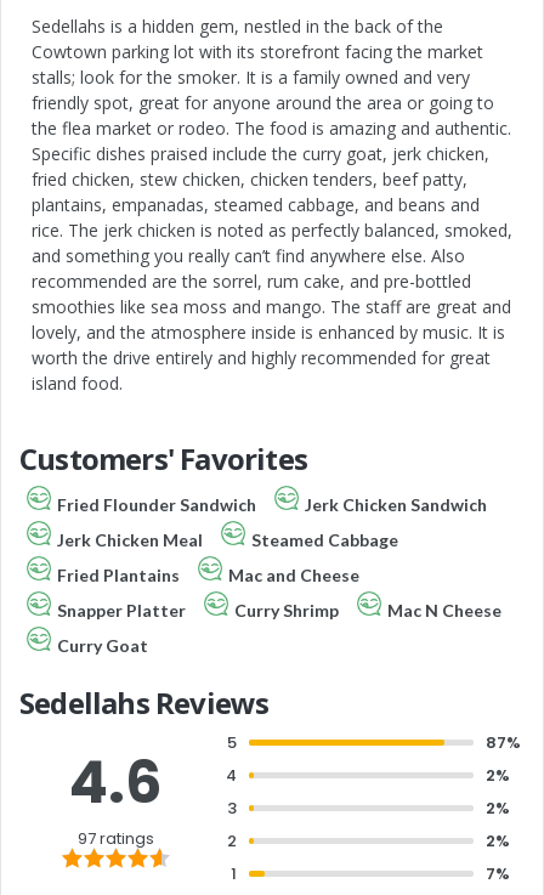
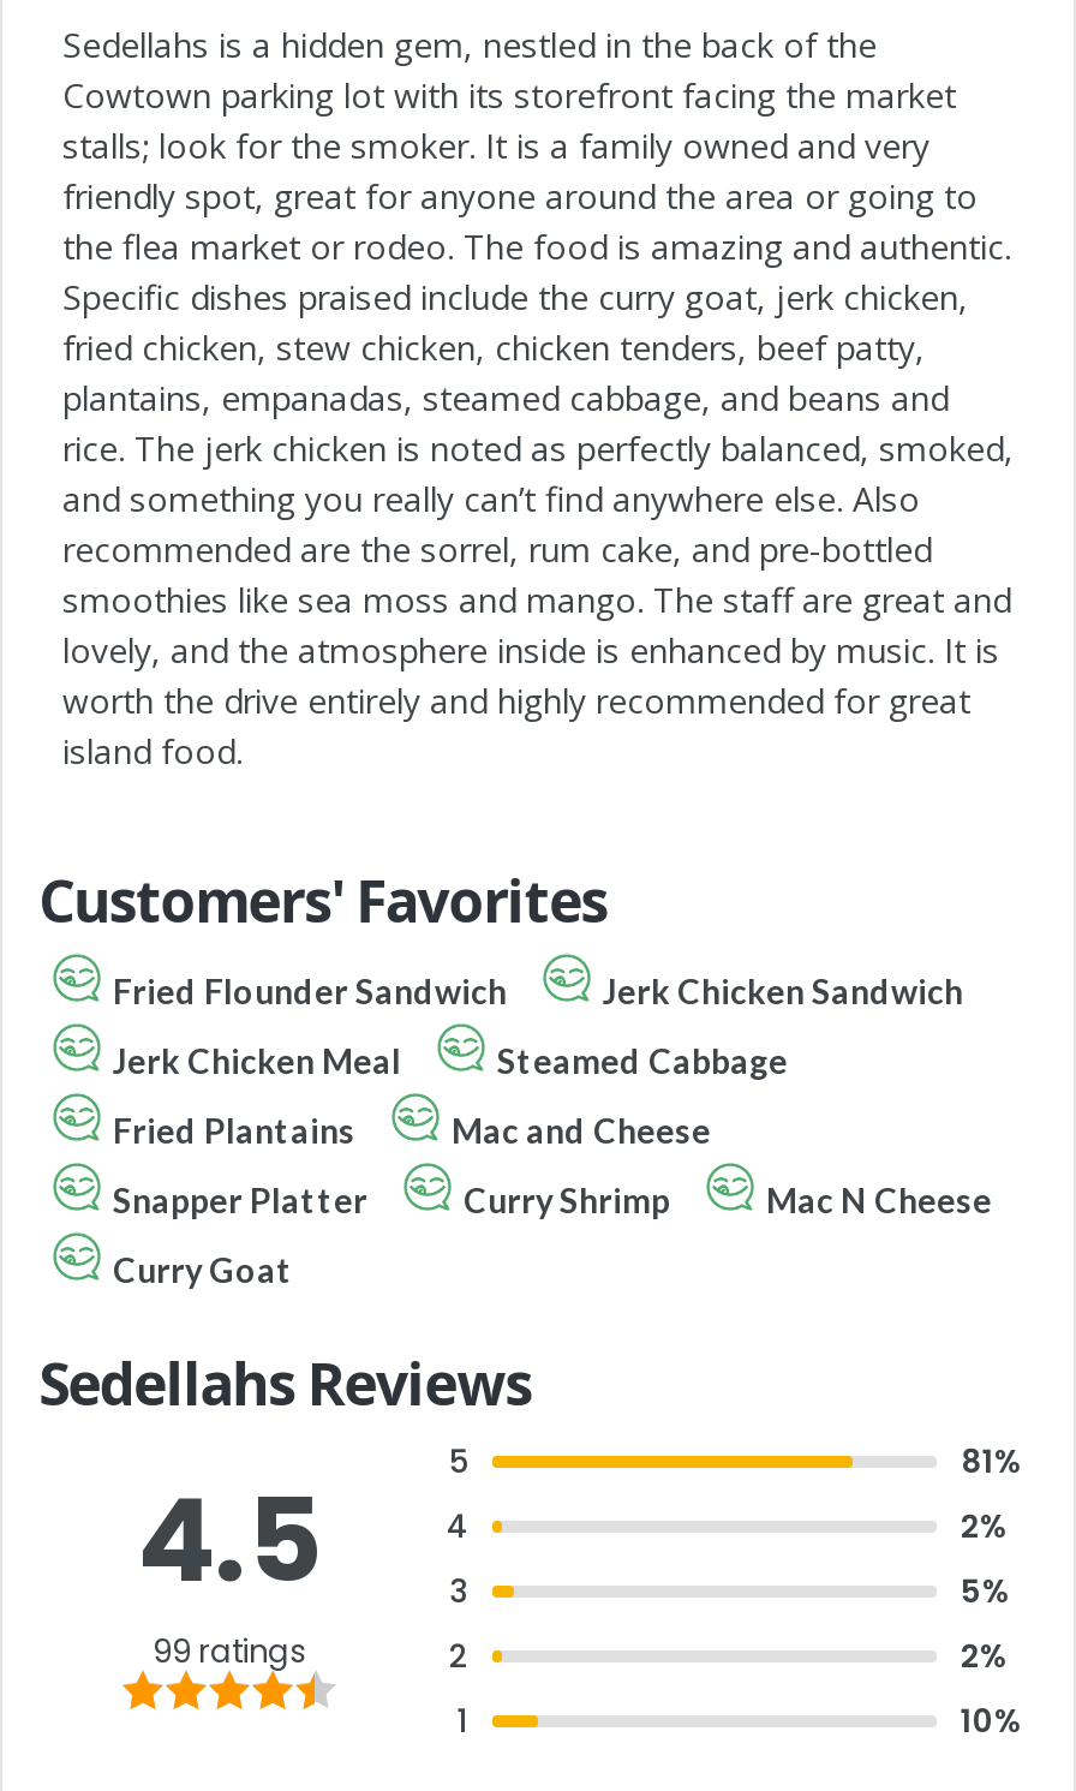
[486,730,521,754] 87% -> [961,1438,1023,1483] 81%
[69,742,163,823] 4.6 -> [137,1461,322,1622] 4.5
[486,796,510,819] 2% -> [961,1568,1011,1613] 5%
[78,827,154,850] 97 ratings -> [153,1629,306,1674] 99 ratings
[486,862,510,885] 7% -> [961,1697,1023,1743] 10%

